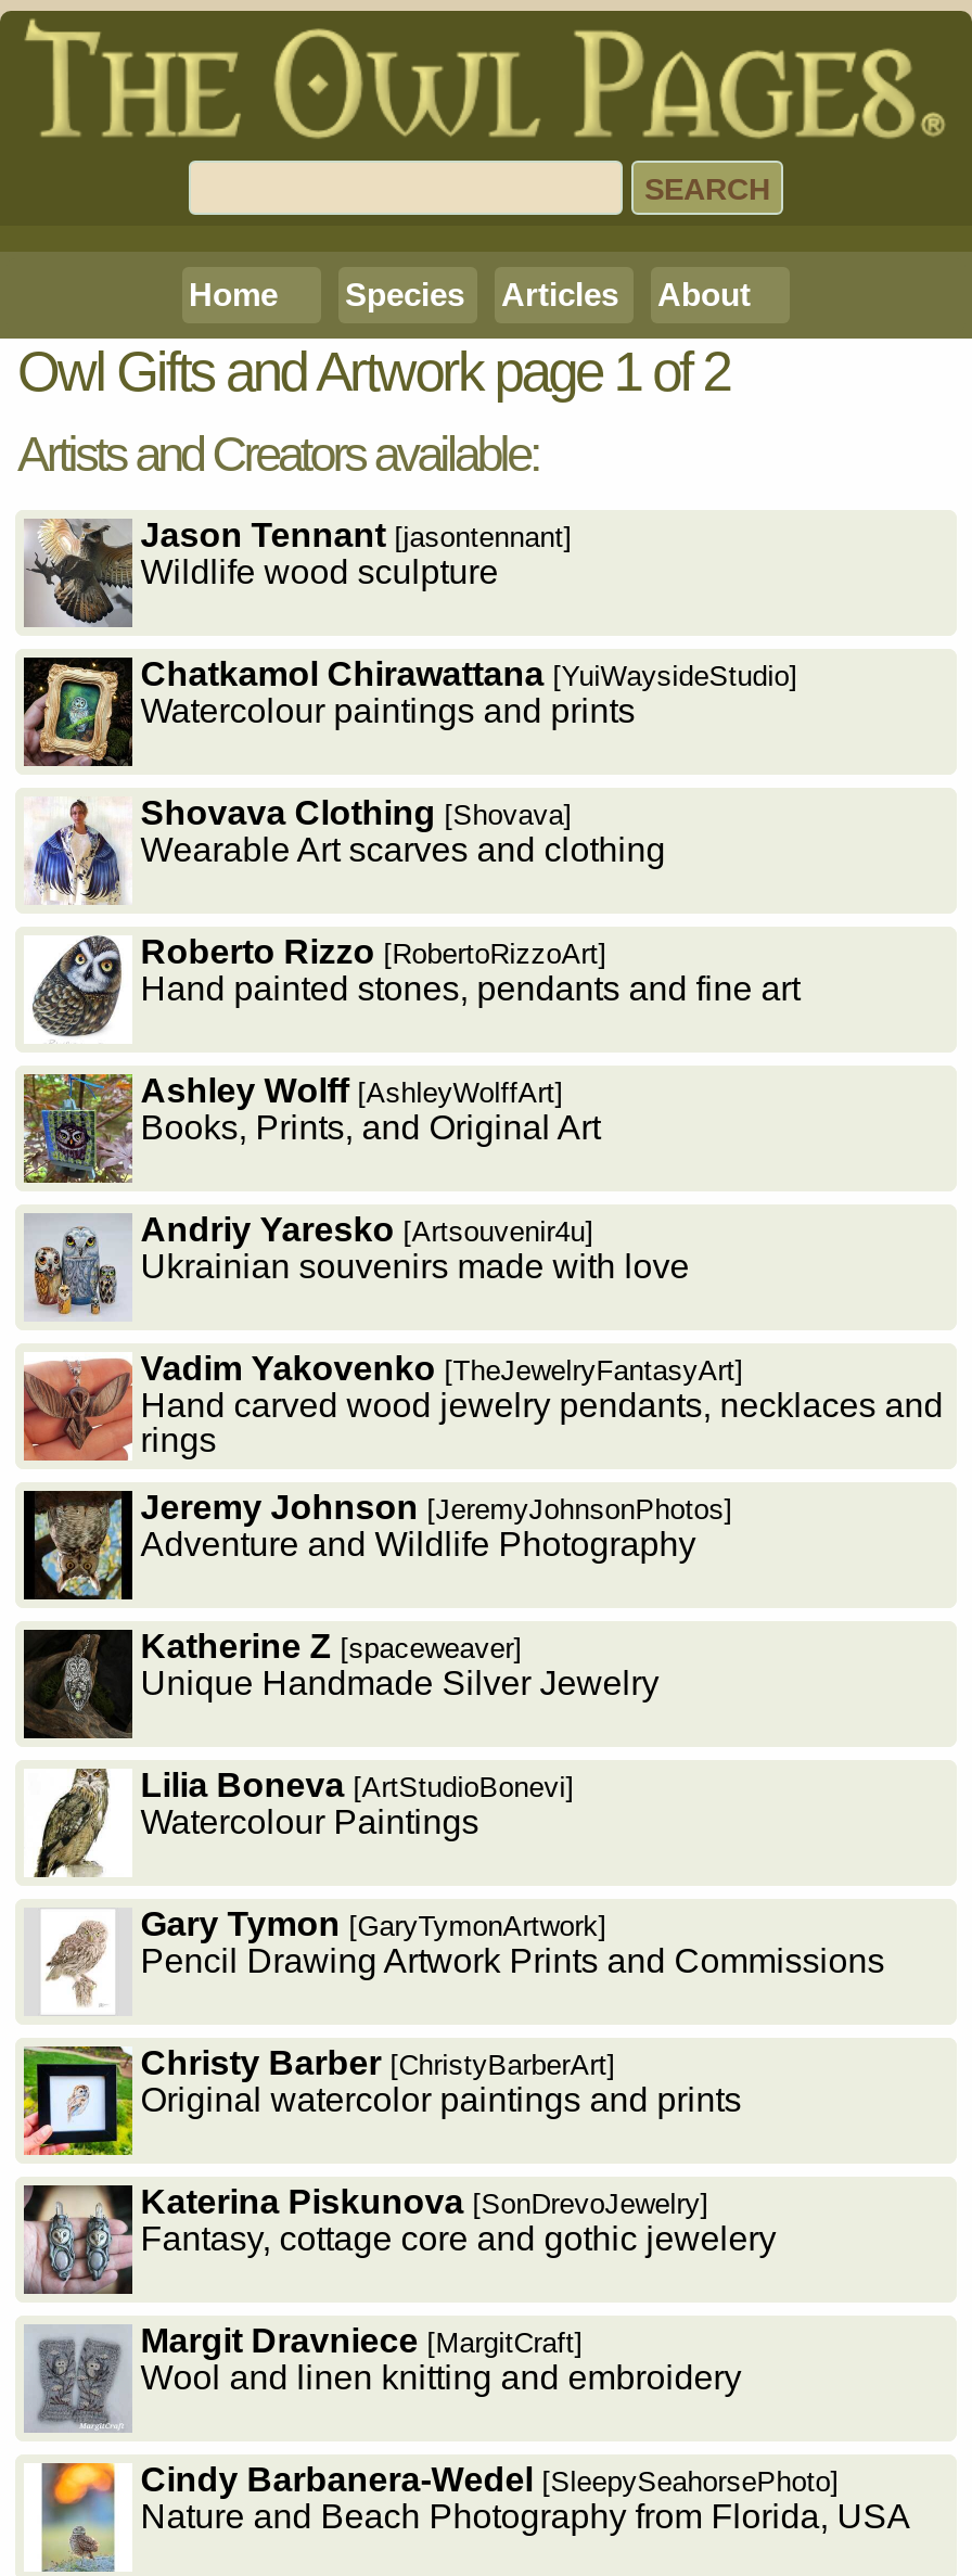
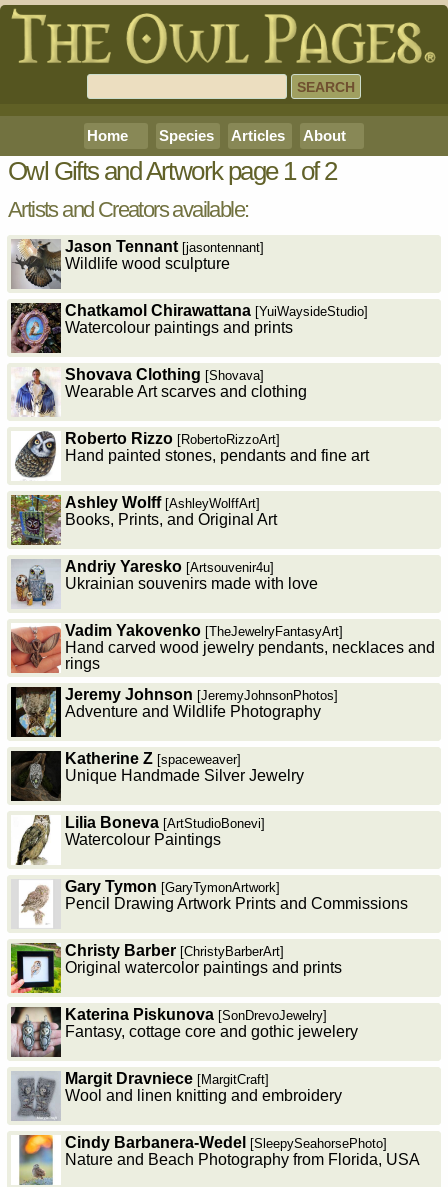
[26,658,130,766] [image] -> [11,302,61,353] [image]

